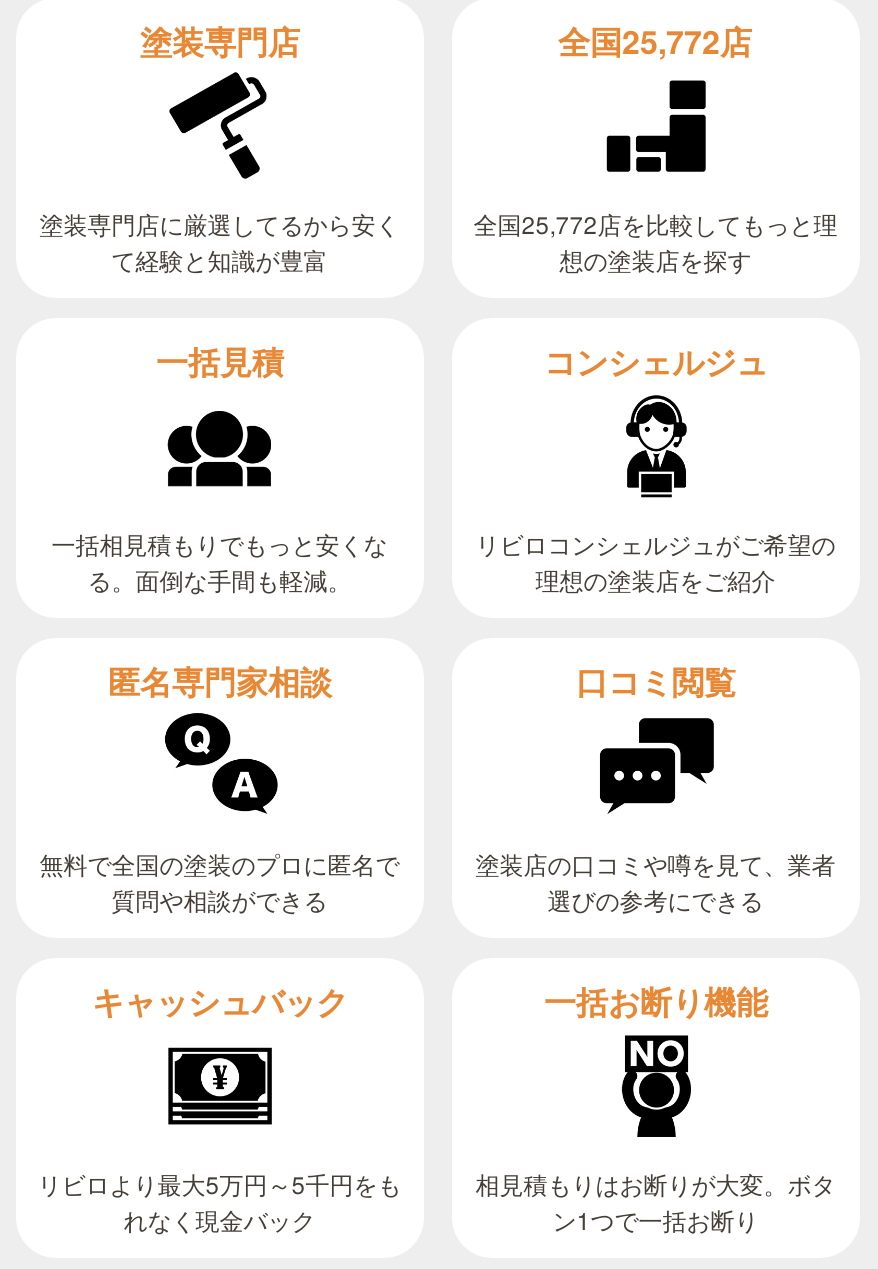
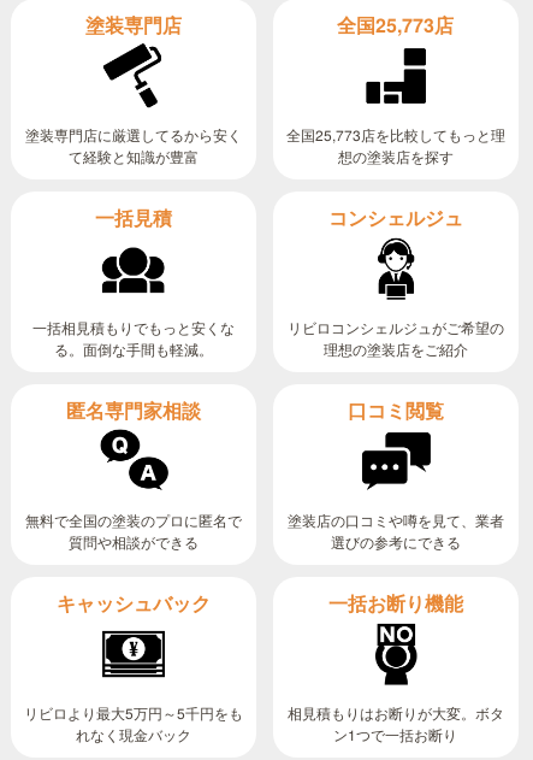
[559,18,753,64] 全国25,772店 -> [337,11,454,39] 全国25,773店
[474,206,838,240] 全国25,772店を比較してもっと理 -> [286,124,505,145] 全国25,773店を比較してもっと理

